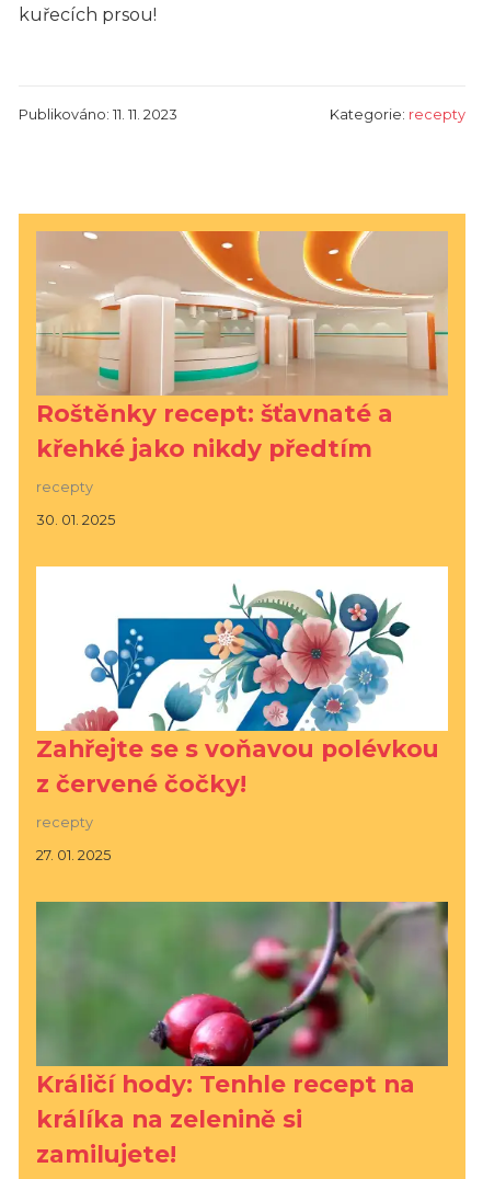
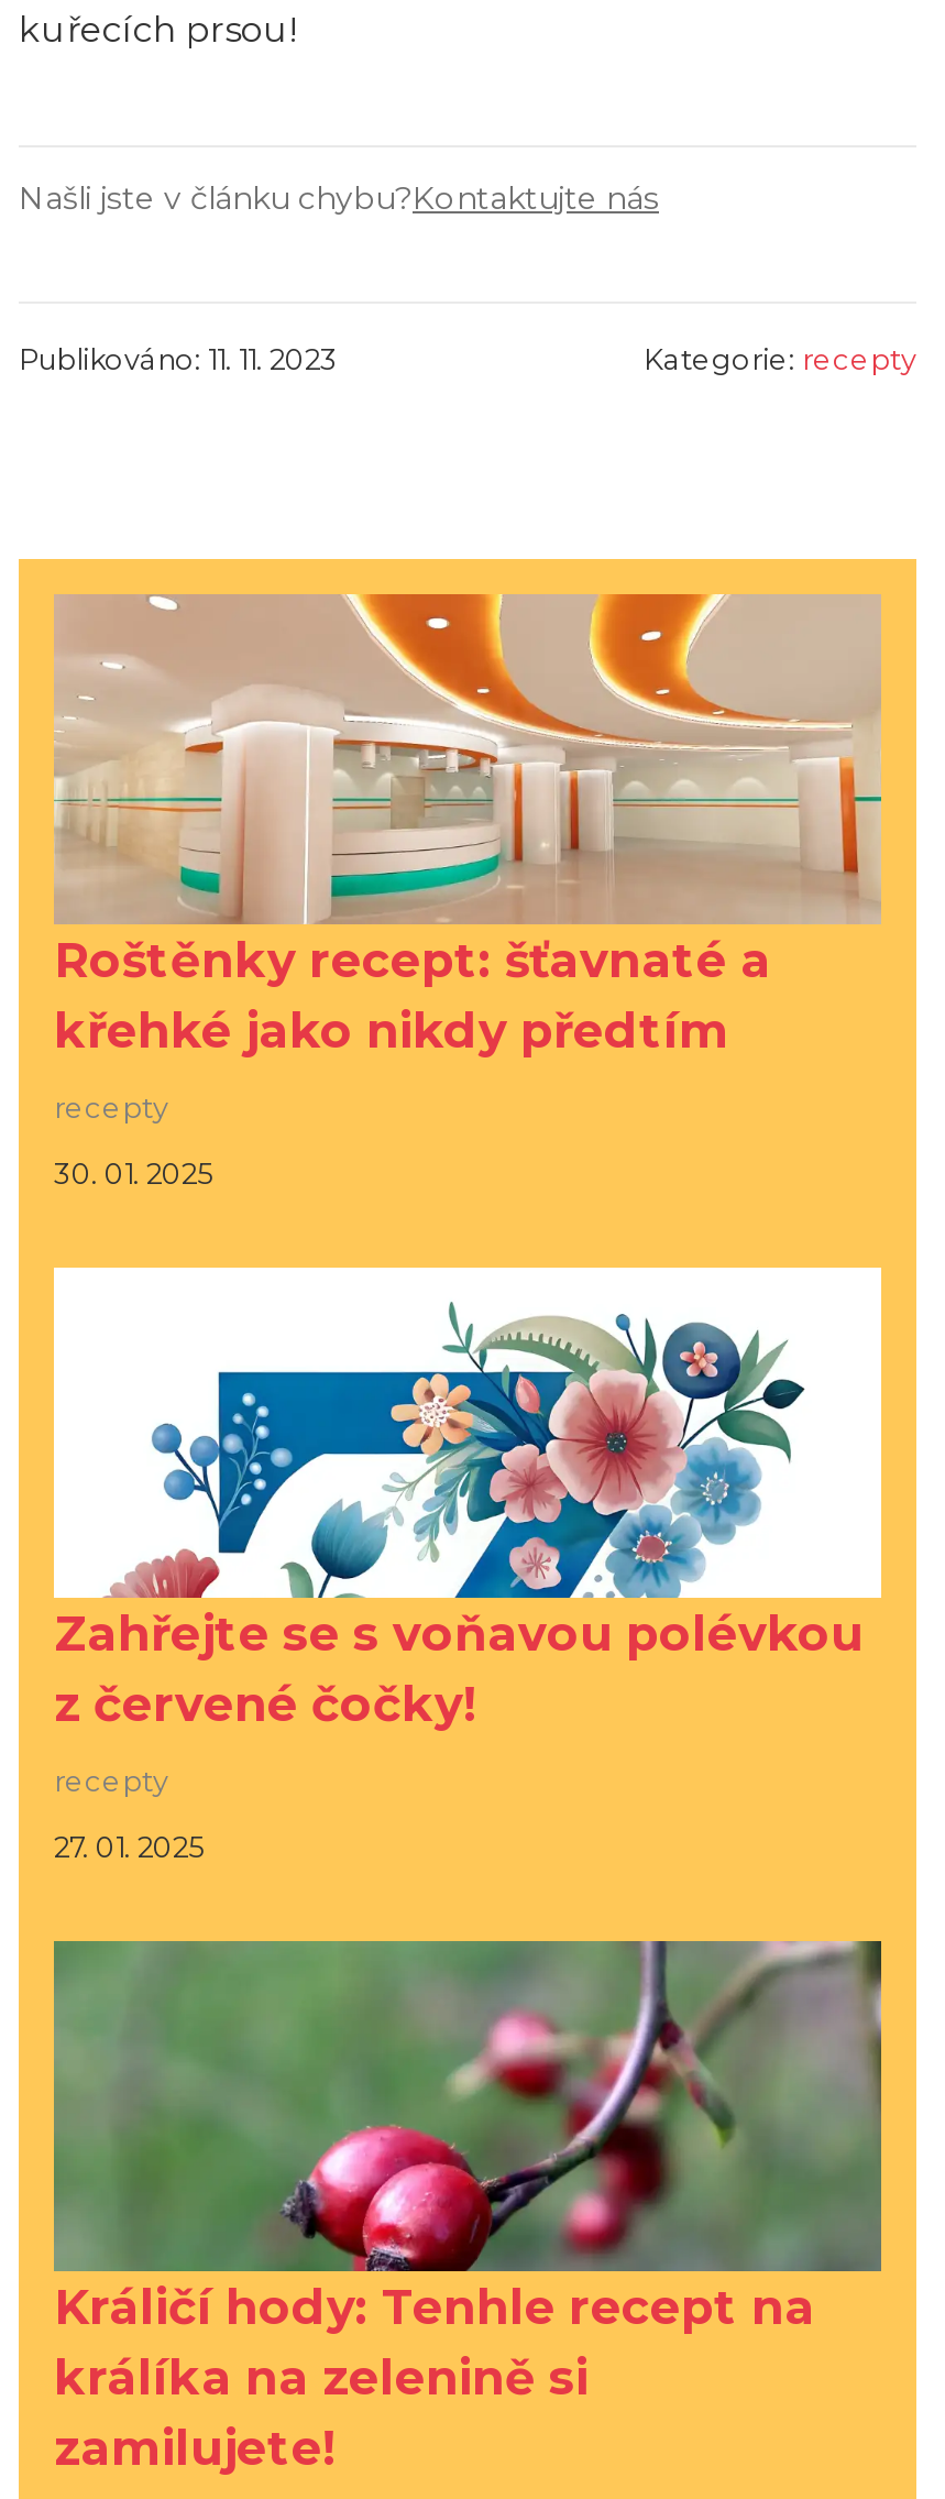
none -> [19,178,659,217] Našli jste v článku chybu?Kontaktujte nás

